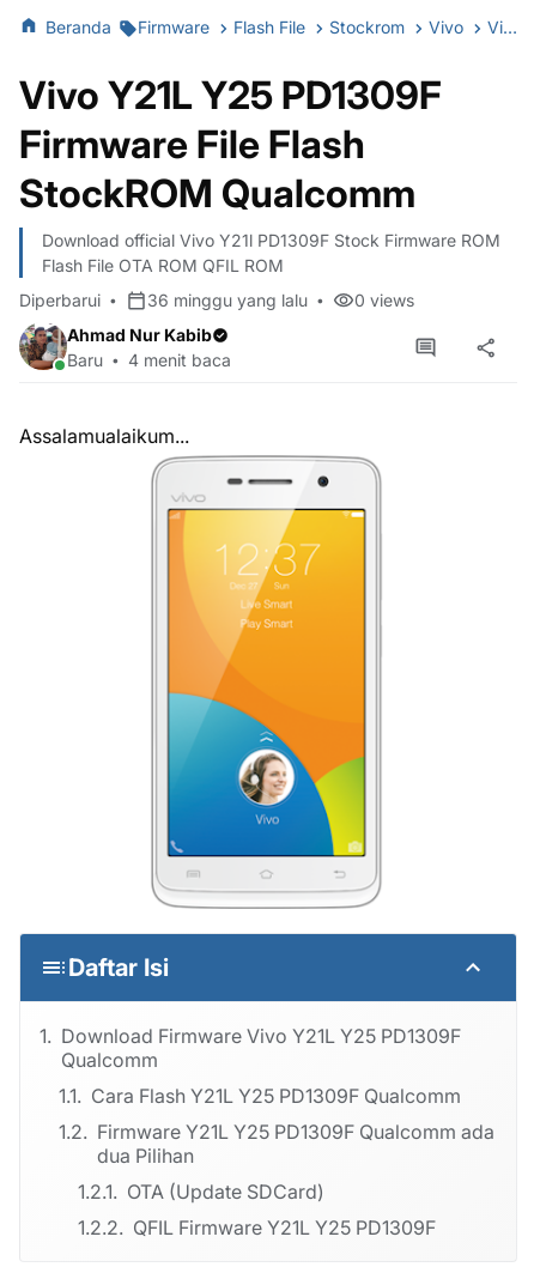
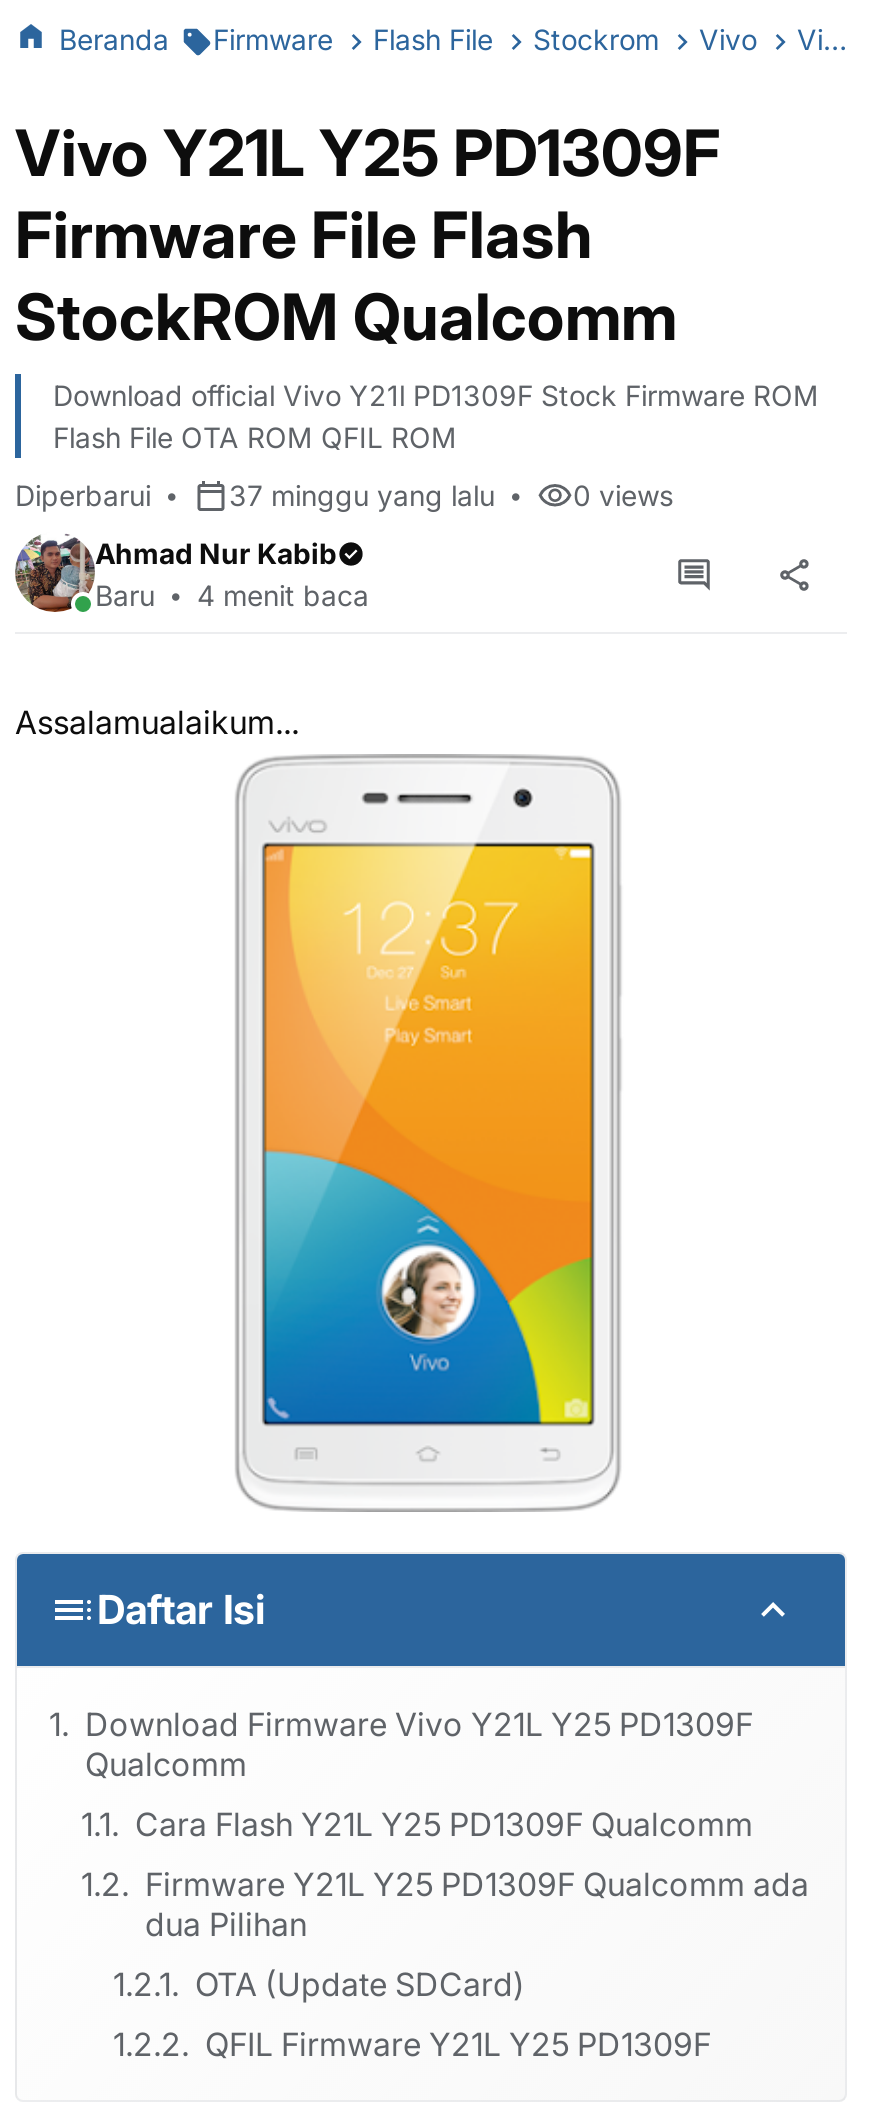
[147,290,308,310] 36 minggu yang lalu -> [229,478,495,512] 37 minggu yang lalu

